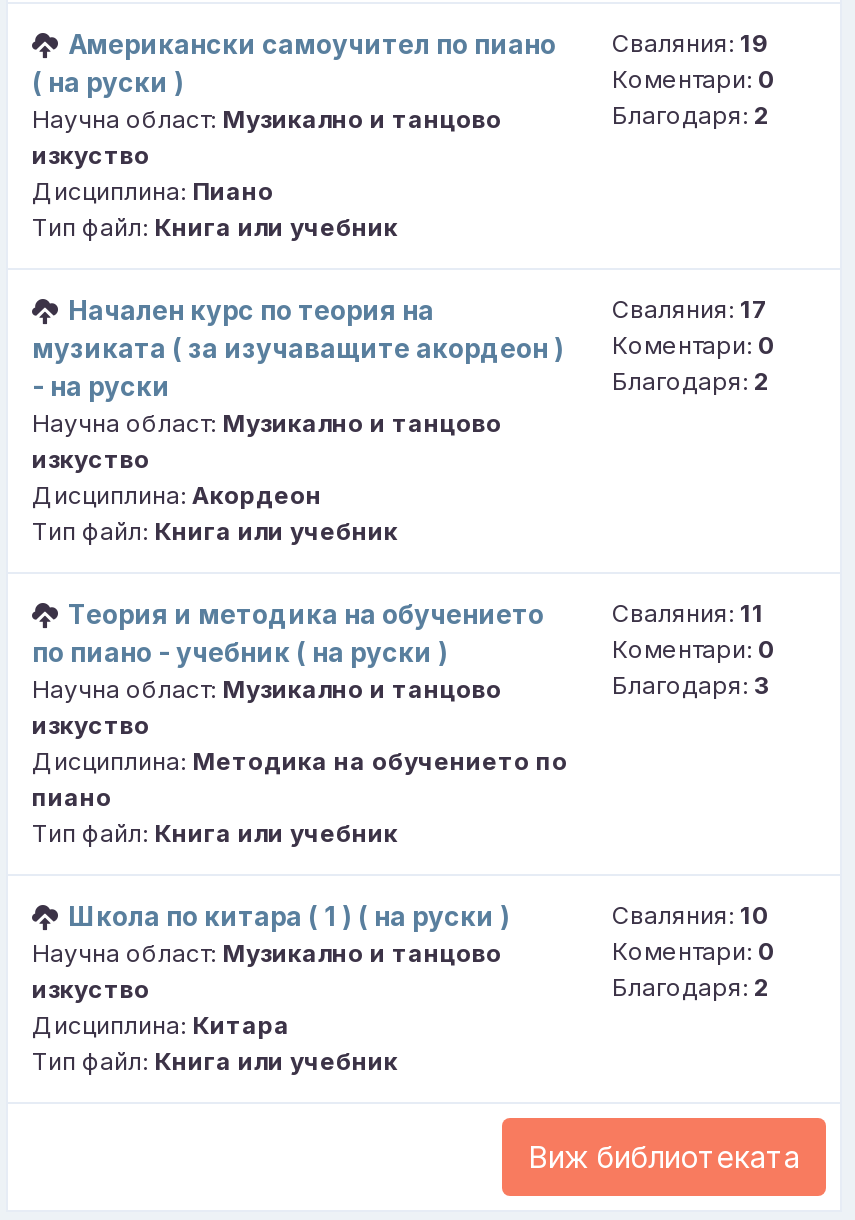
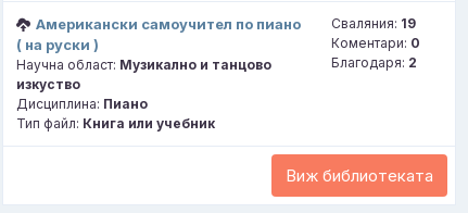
[32,295,564,547] Начален курс по теория на | музиката ( за изучаващите акордеон ) | - на руски | Научна област: Музикално и танцово | изкуство | Дисциплина: Акордеон | Тип файл: Книга или учебник -> none
[612,295,776,397] Сваляния: 17 | Коментари: 0 | Благодаря: 2 -> none
[32,599,568,849] Теория и методика на обучението | по пиано - учебник ( на руски ) | Научна област: Музикално и танцово | изкуство | Дисциплина: Методика на обучението по | пиано | Тип файл: Книга или учебник -> none
[612,599,776,701] Сваляния: 11 | Коментари: 0 | Благодаря: 3 -> none
[32,901,510,1077] Школа по китара ( 1 ) ( на руски ) | Научна област: Музикално и танцово | изкуство | Дисциплина: Китара | Тип файл: Книга или учебник -> none
[612,901,776,1003] Сваляния: 10 | Коментари: 0 | Благодаря: 2 -> none

